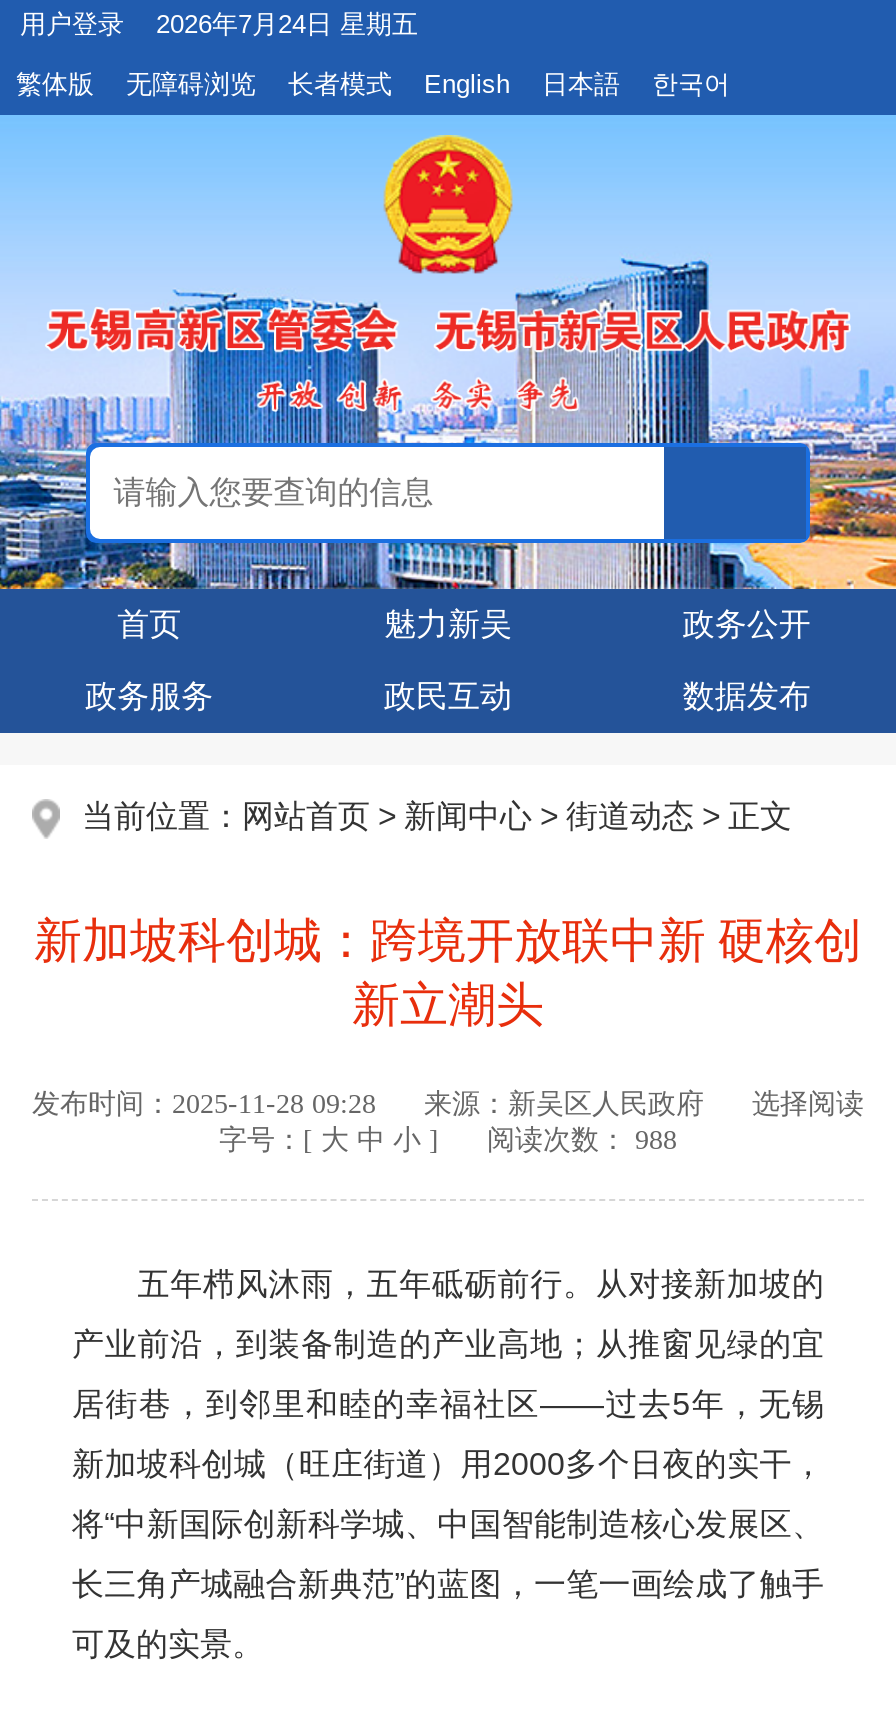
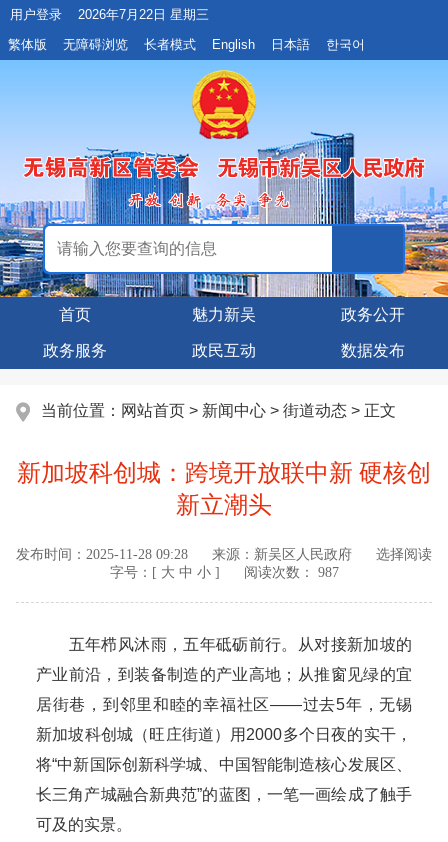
[156,9,418,39] 2026年7月24日 星期五 -> [78,7,209,22] 2026年7月22日 星期三
[219,1126,677,1156] 字号：[大 中 小] 阅读次数： 988 -> [109,565,338,580] 字号：[大 中 小] 阅读次数： 987

